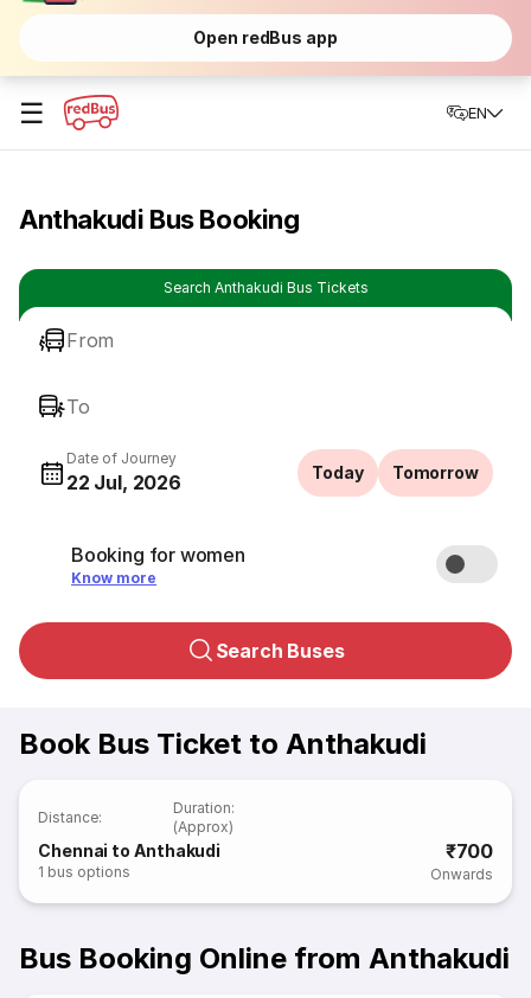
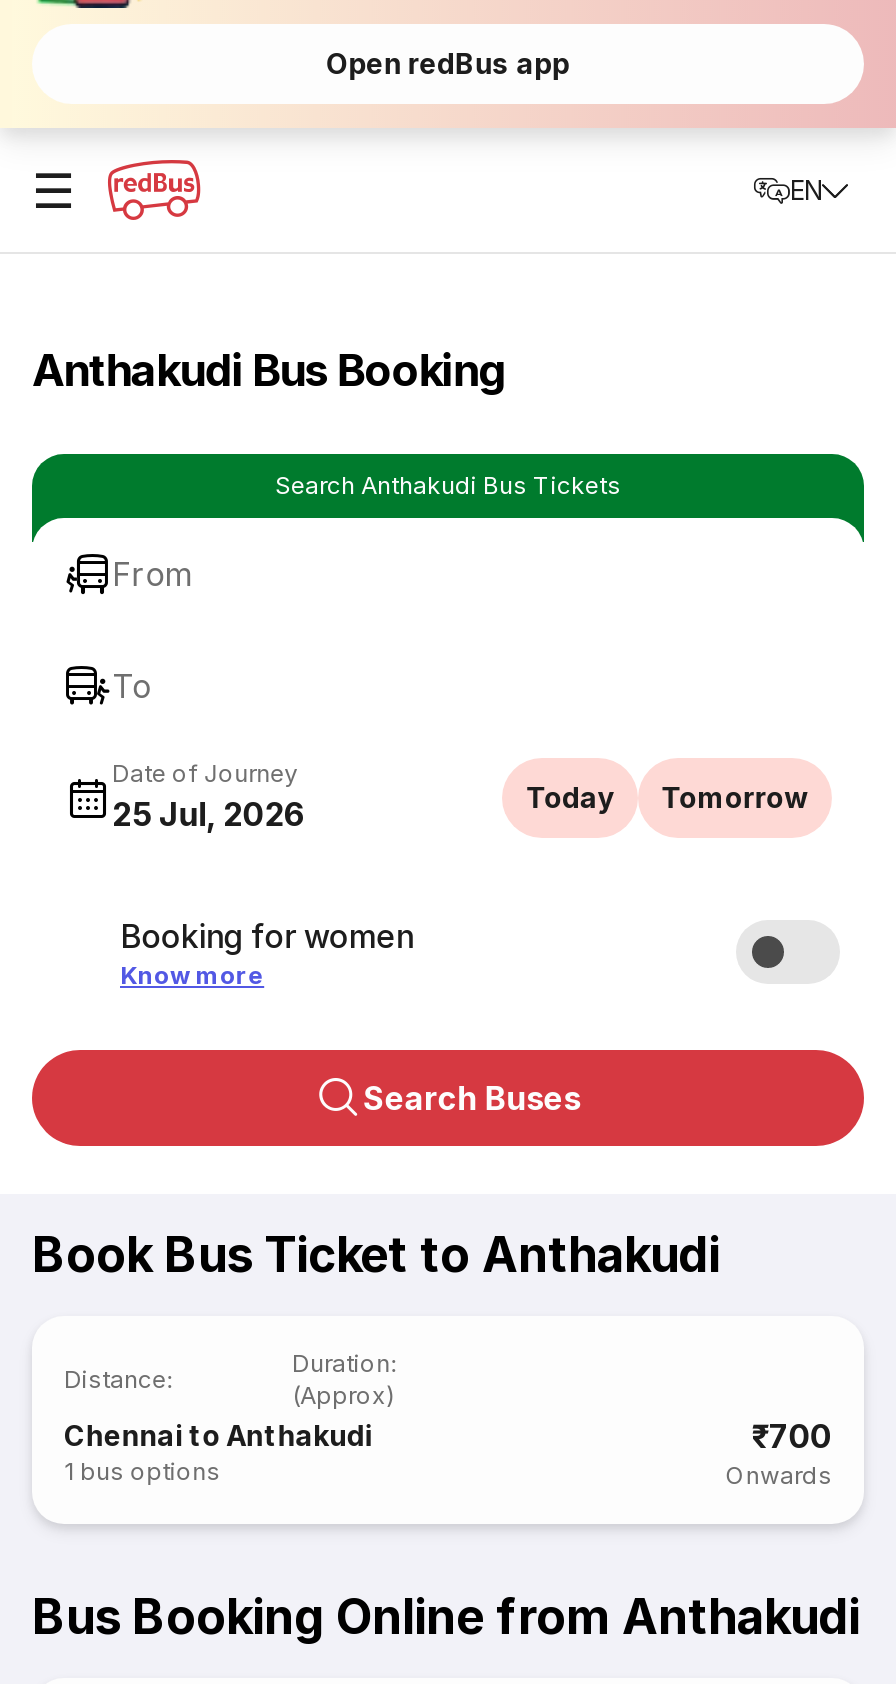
[66,471,181,494] 22 Jul, 2026 -> [112,794,306,834] 25 Jul, 2026

